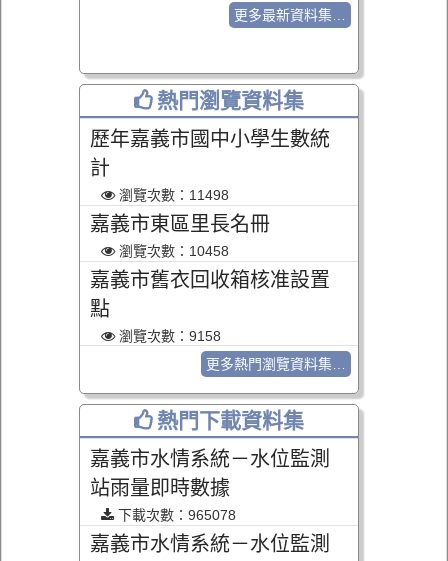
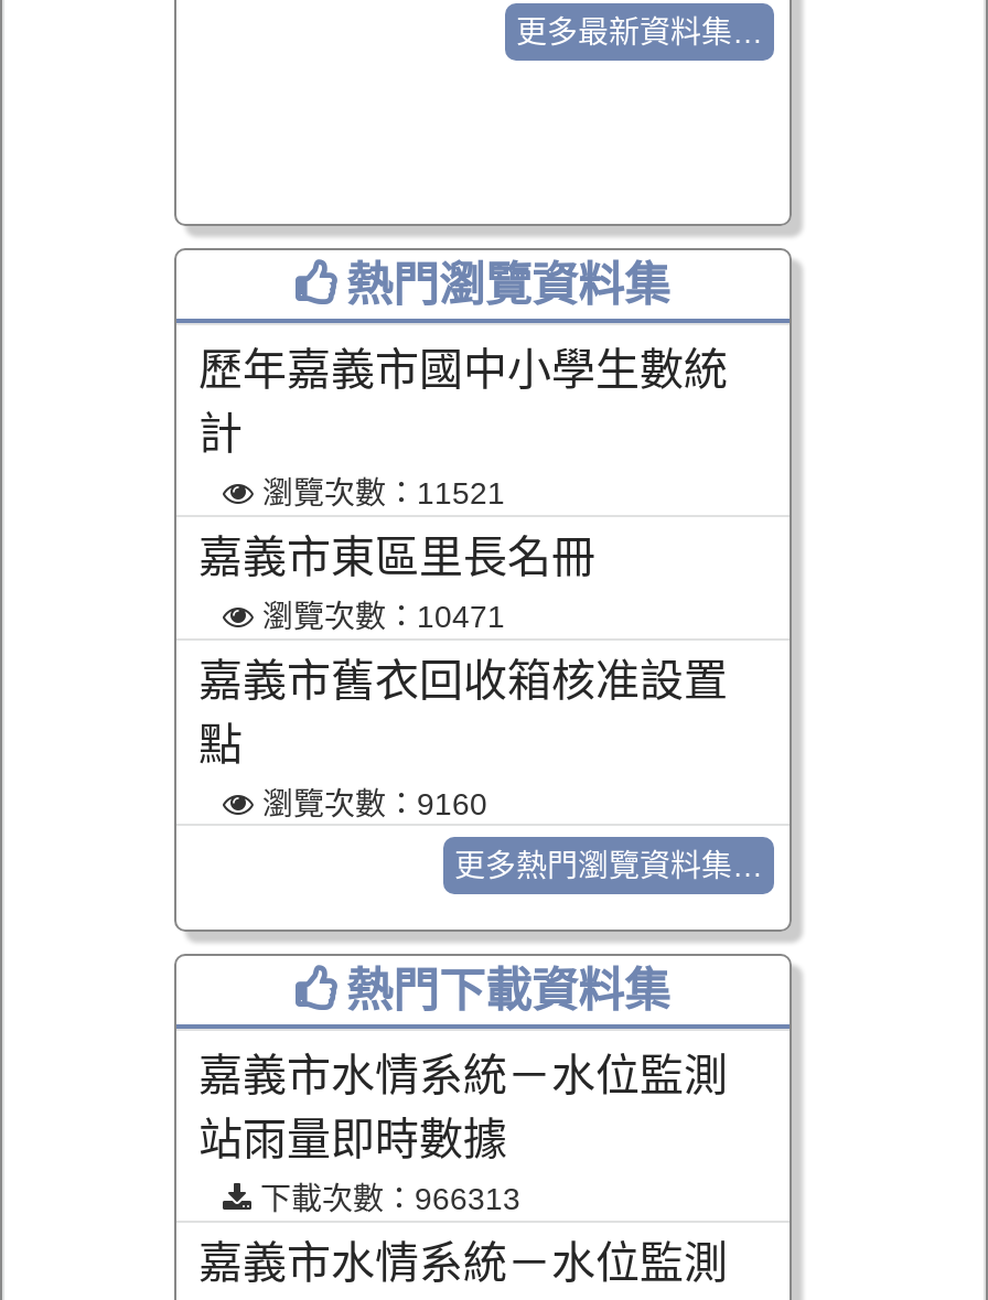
[115,187,229,203] 瀏覽次數：11498 -> [254,476,505,512] 瀏覽次數：11521
[115,243,229,259] 瀏覽次數：10458 -> [254,600,505,635] 瀏覽次數：10471
[115,328,221,344] 瀏覽次數：9158 -> [254,787,487,823] 瀏覽次數：9160
[114,507,236,523] 下載次數：965078 -> [251,1182,520,1217] 下載次數：966313

